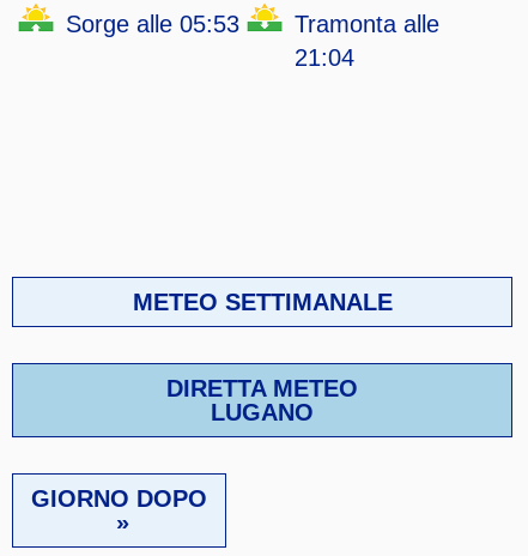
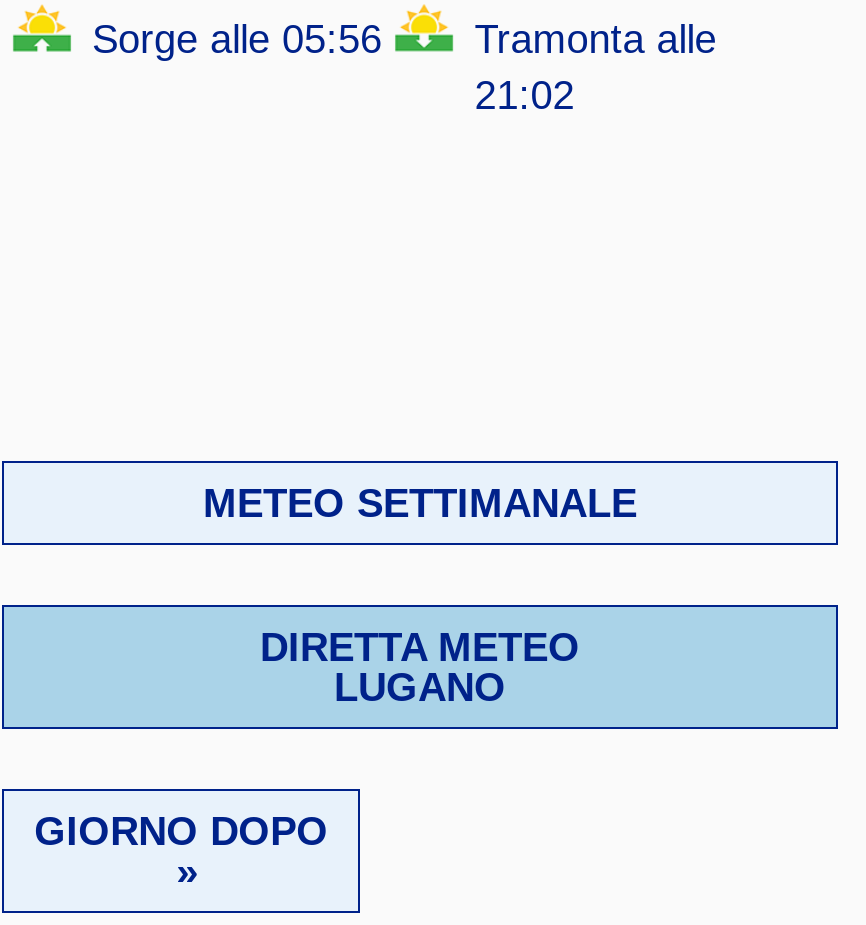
[66,11,239,37] Sorge alle 05:53 -> [92,17,382,61] Sorge alle 05:56
[295,44,355,71] 21:04 -> [475,73,575,117] 21:02

